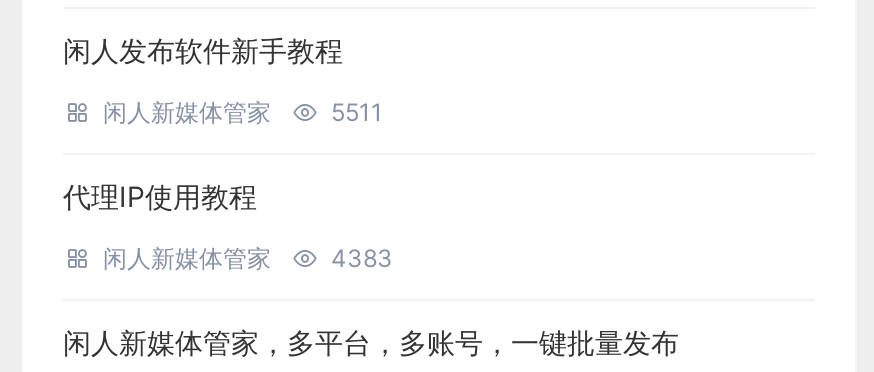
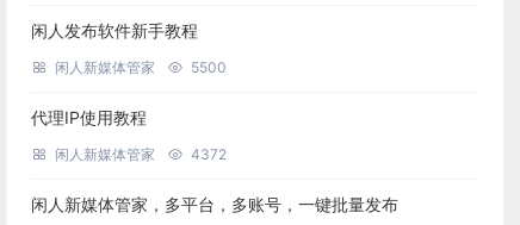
[97,97,383,127] 闲人新媒体管家 5511 -> [51,58,227,76] 闲人新媒体管家 5500
[97,243,393,273] 闲人新媒体管家 4383 -> [51,145,227,163] 闲人新媒体管家 4372

